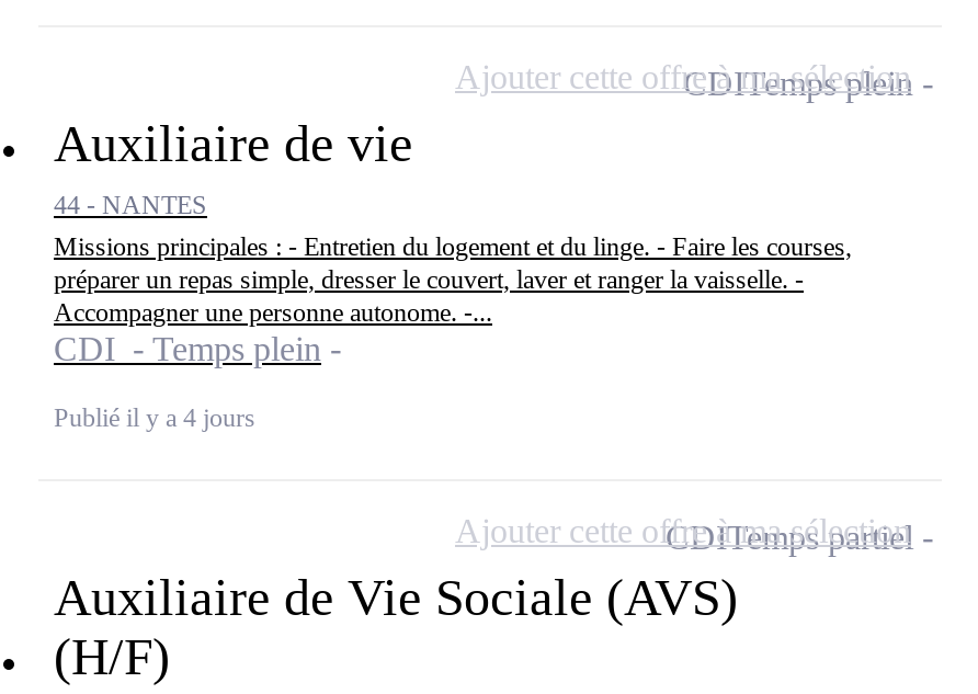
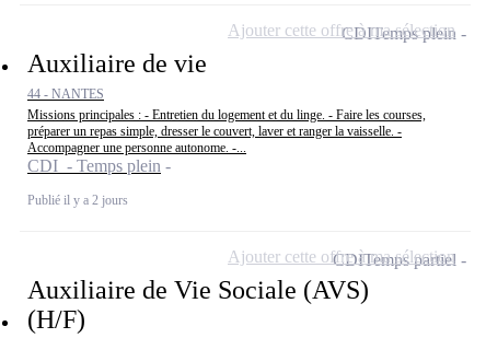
[54,402,255,433] Publié il y a 4 jours -> [27,193,128,208] Publié il y a 2 jours

